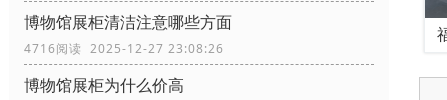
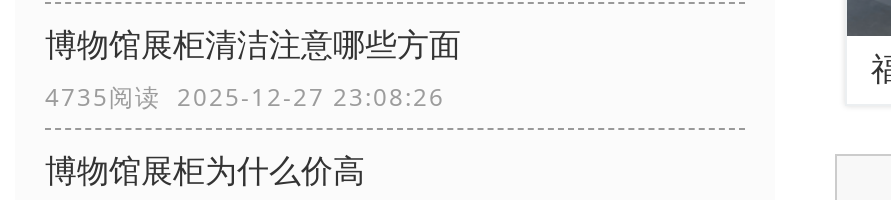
[24,40,224,57] 4716阅读 2025-12-27 23:08:26 -> [45,80,445,114] 4735阅读 2025-12-27 23:08:26

